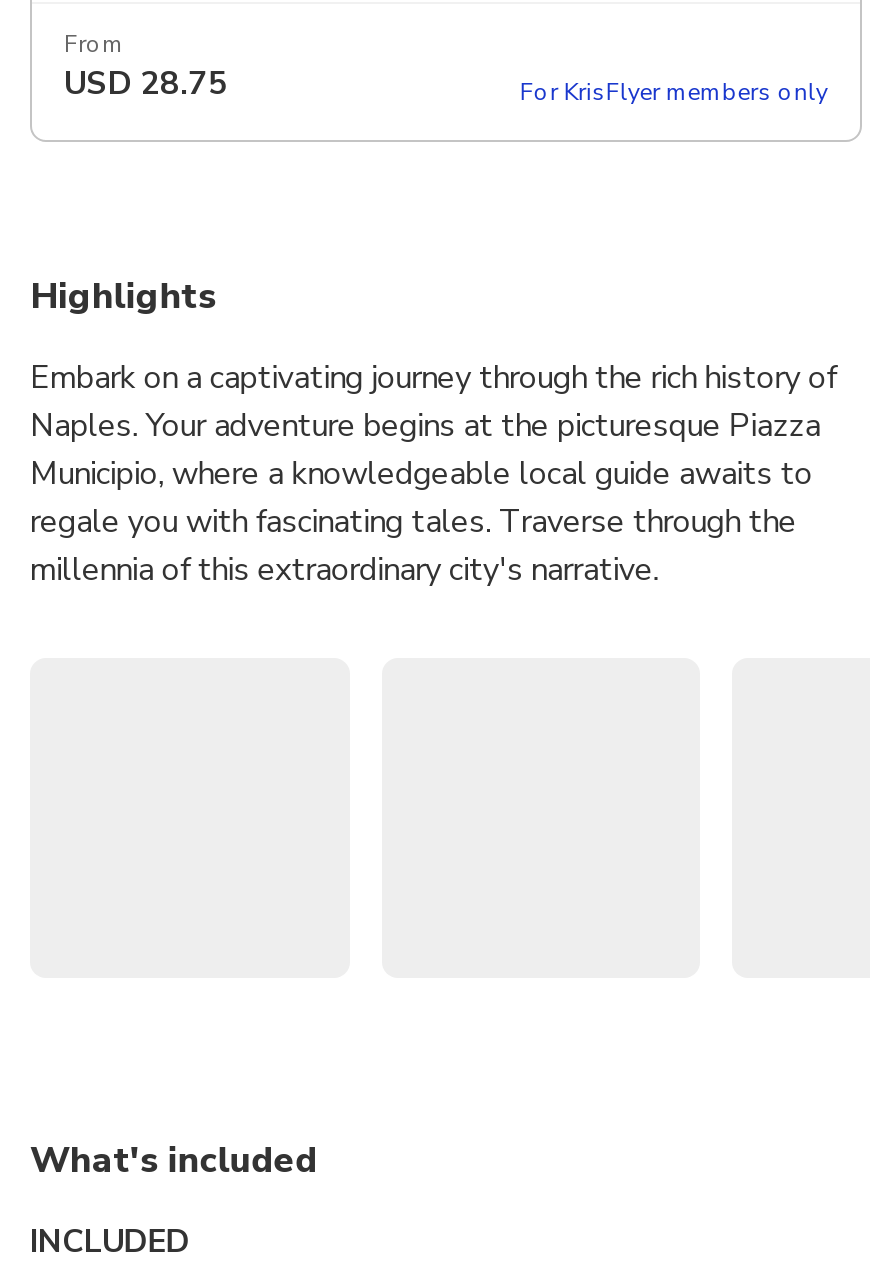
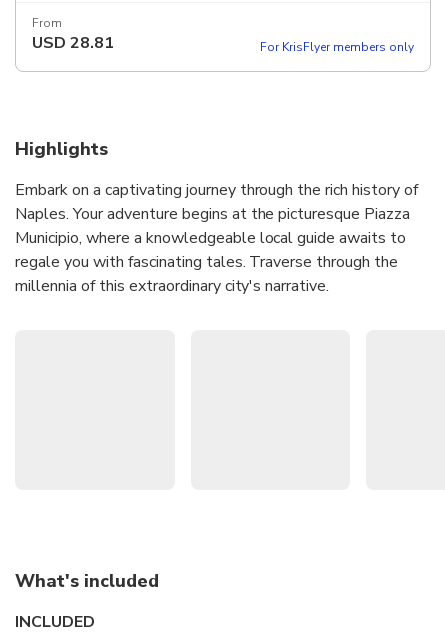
[64,62,228,106] USD 28.75 -> [32,32,114,54] USD 28.81

